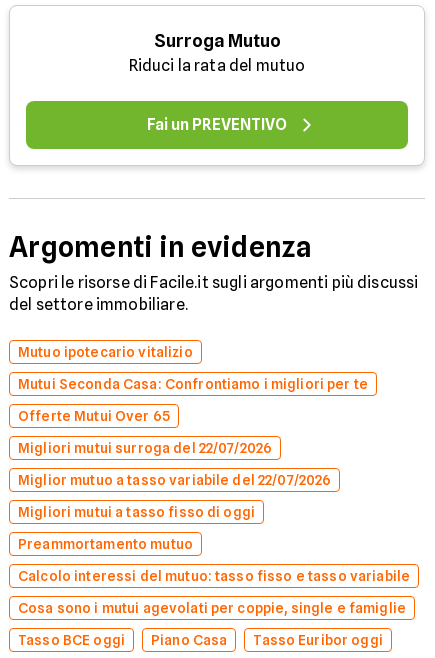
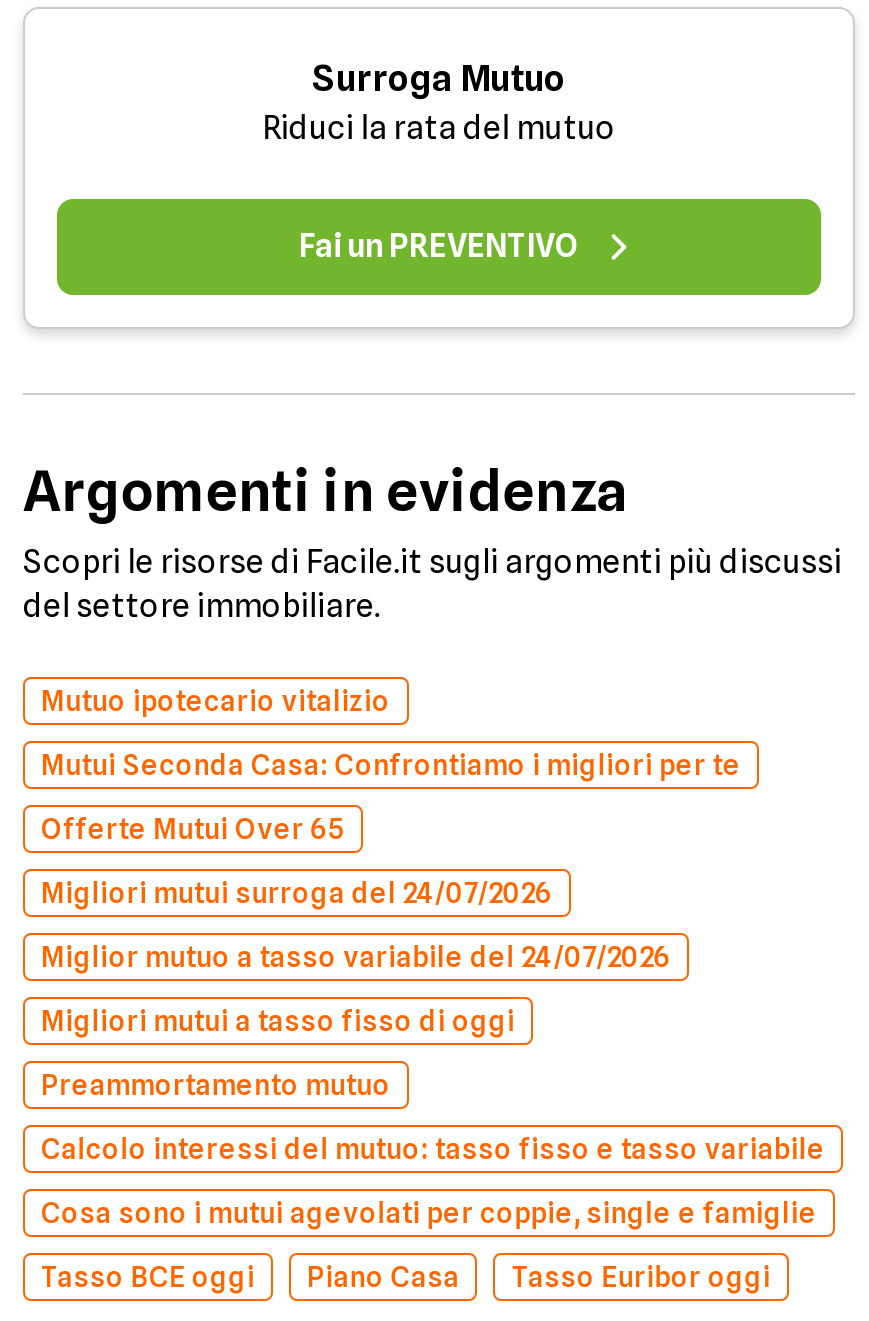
[18,440,272,456] Migliori mutui surroga del 22/07/2026 -> [41,876,553,908] Migliori mutui surroga del 24/07/2026
[18,472,331,488] Miglior mutuo a tasso variabile del 22/07/2026 -> [41,940,672,972] Miglior mutuo a tasso variabile del 24/07/2026

